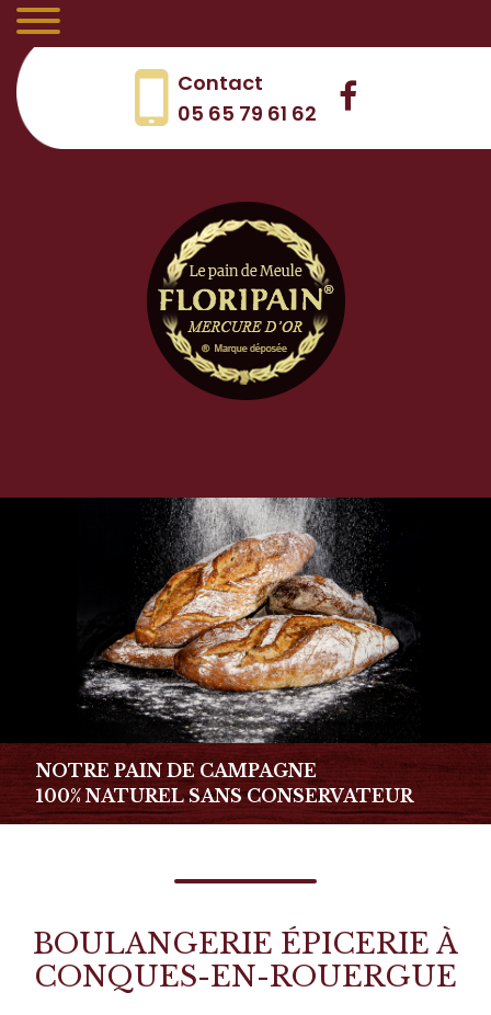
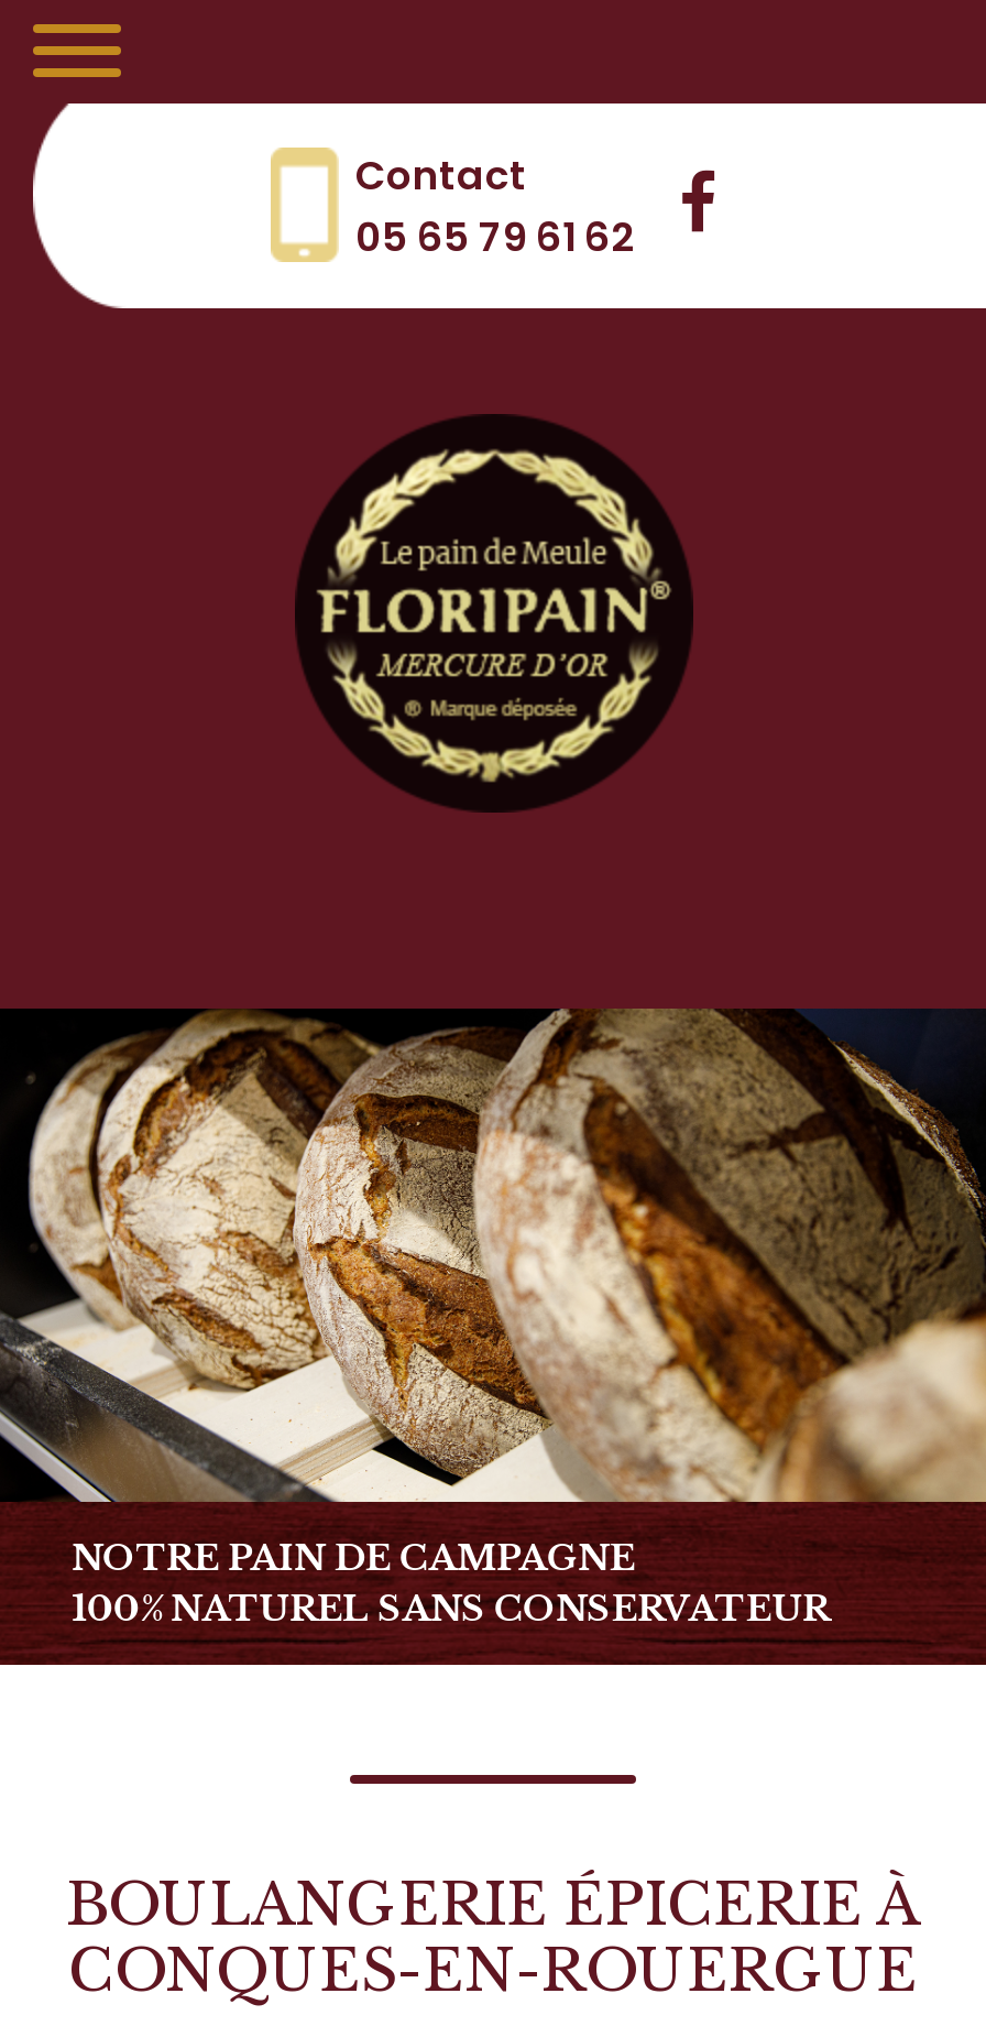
[3,497,488,744] [image] -> [7,1006,979,1504] [image]

